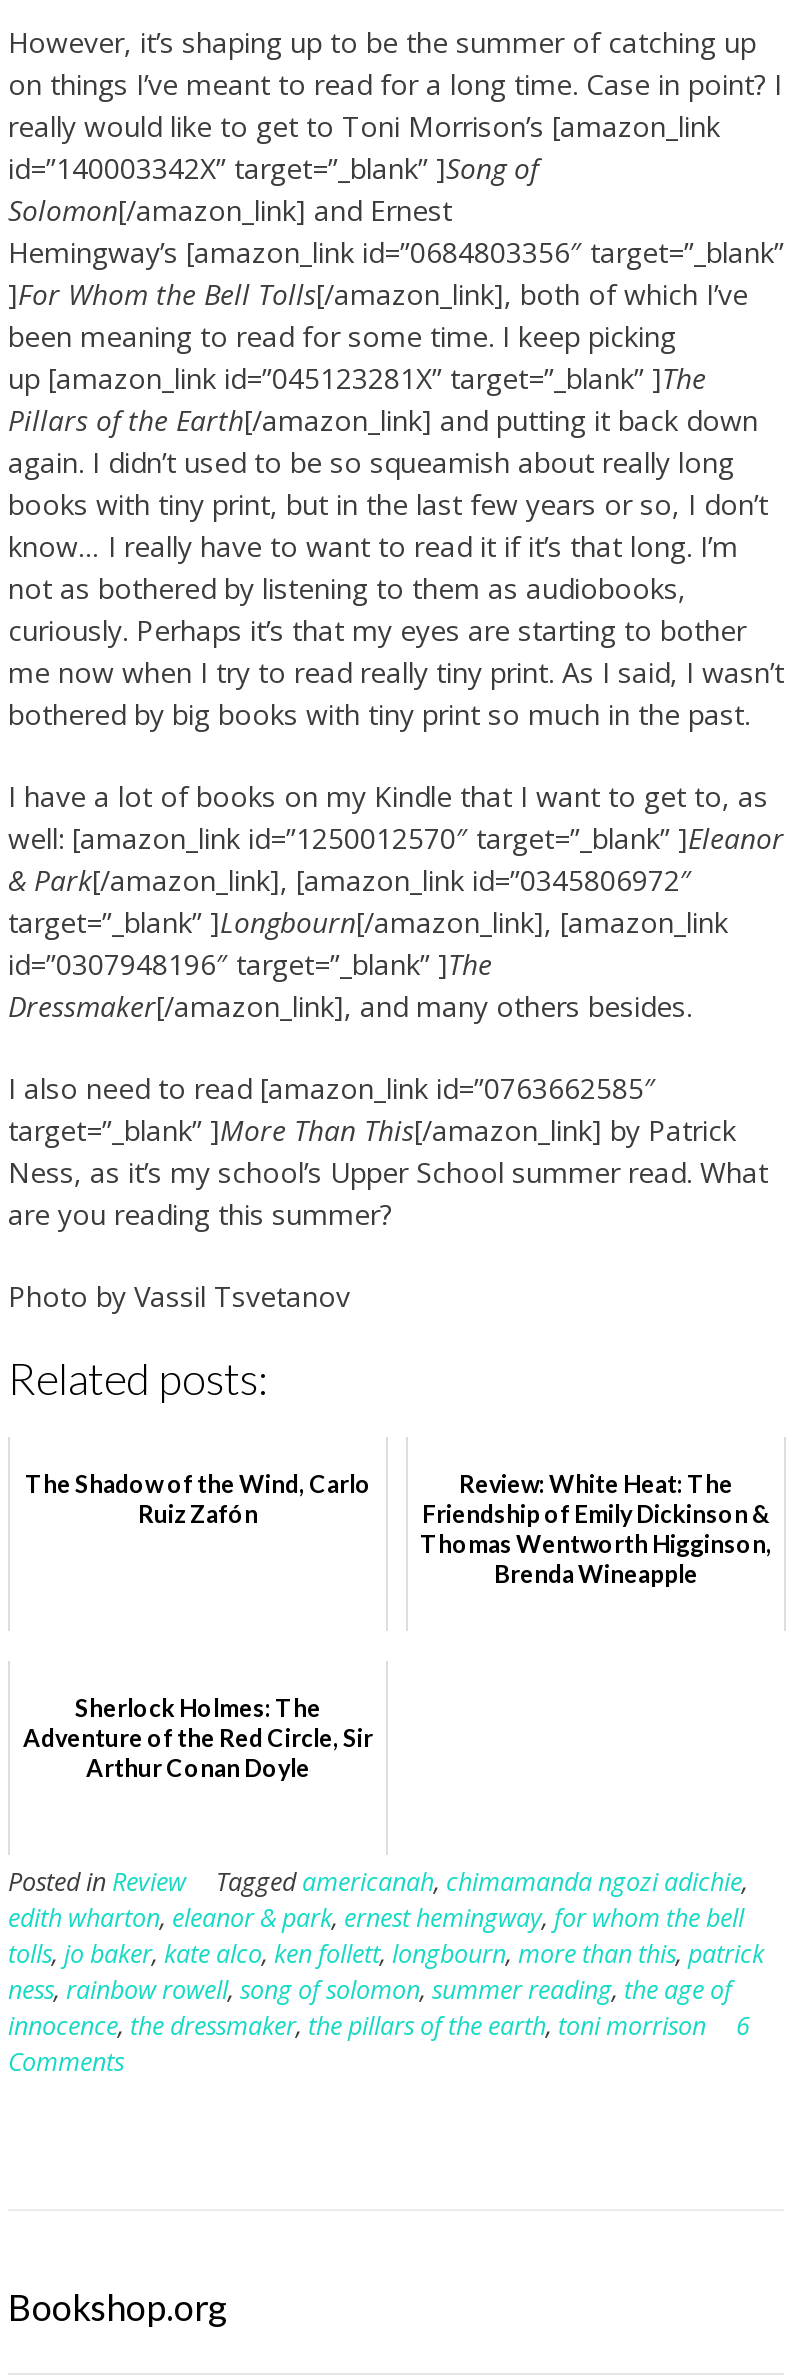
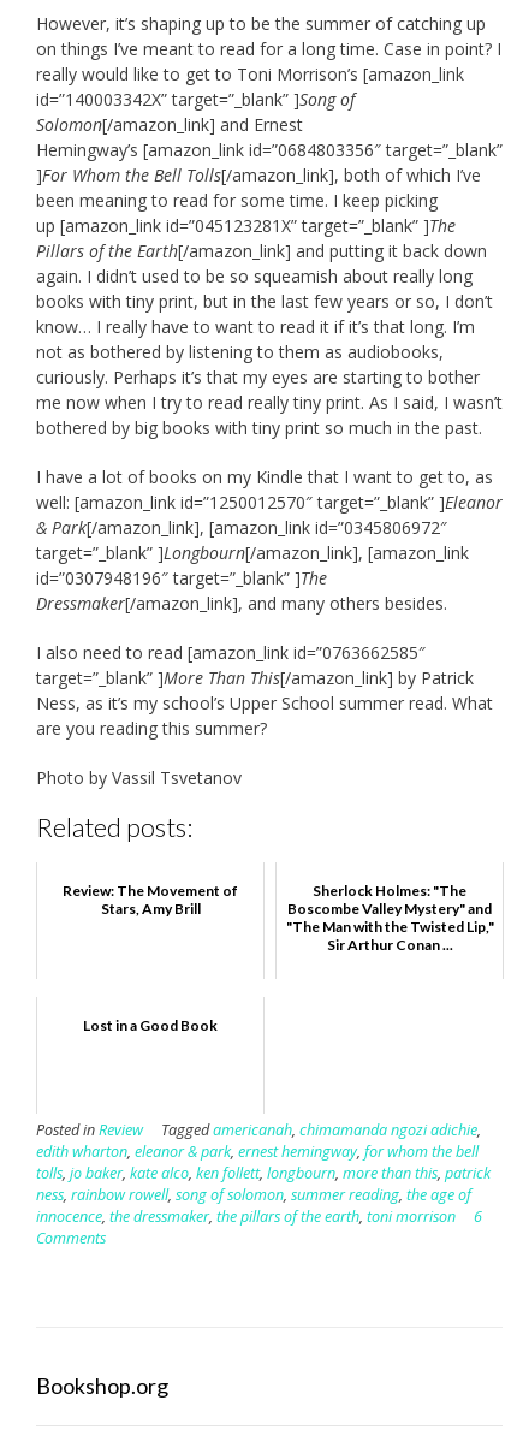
[25,1468,371,1528] The Shadow of the Wind, Carlo | Ruiz Zafón -> [63,881,238,917] Review: The Movement of | Stars, Amy Brill
[420,1468,772,1588] Review: White Heat: The | Friendship of Emily Dickinson & | Thomas Wentworth Higginson, | Brenda Wineapple -> [286,881,494,953] Sherlock Holmes: "The | Boscombe Valley Mystery" and | "The Man with the Twisted Lip," | Sir Arthur Conan ...
[23,1692,373,1782] Sherlock Holmes: The | Adventure of the Red Circle, Sir | Arthur Conan Doyle -> [83,1016,218,1034] Lost in a Good Book

